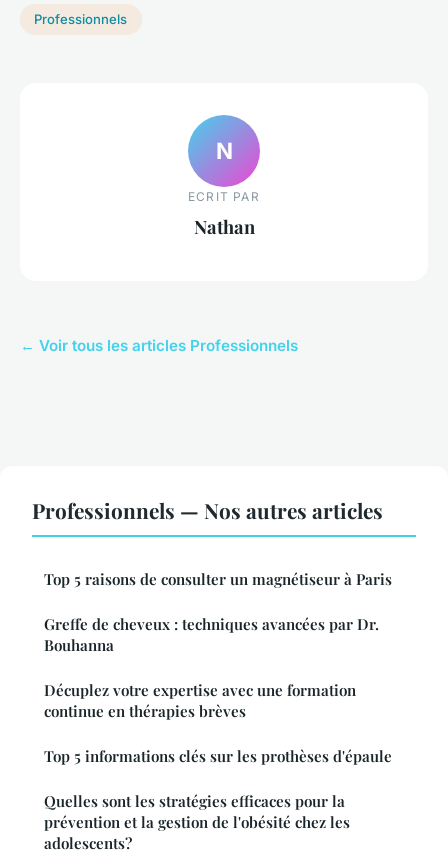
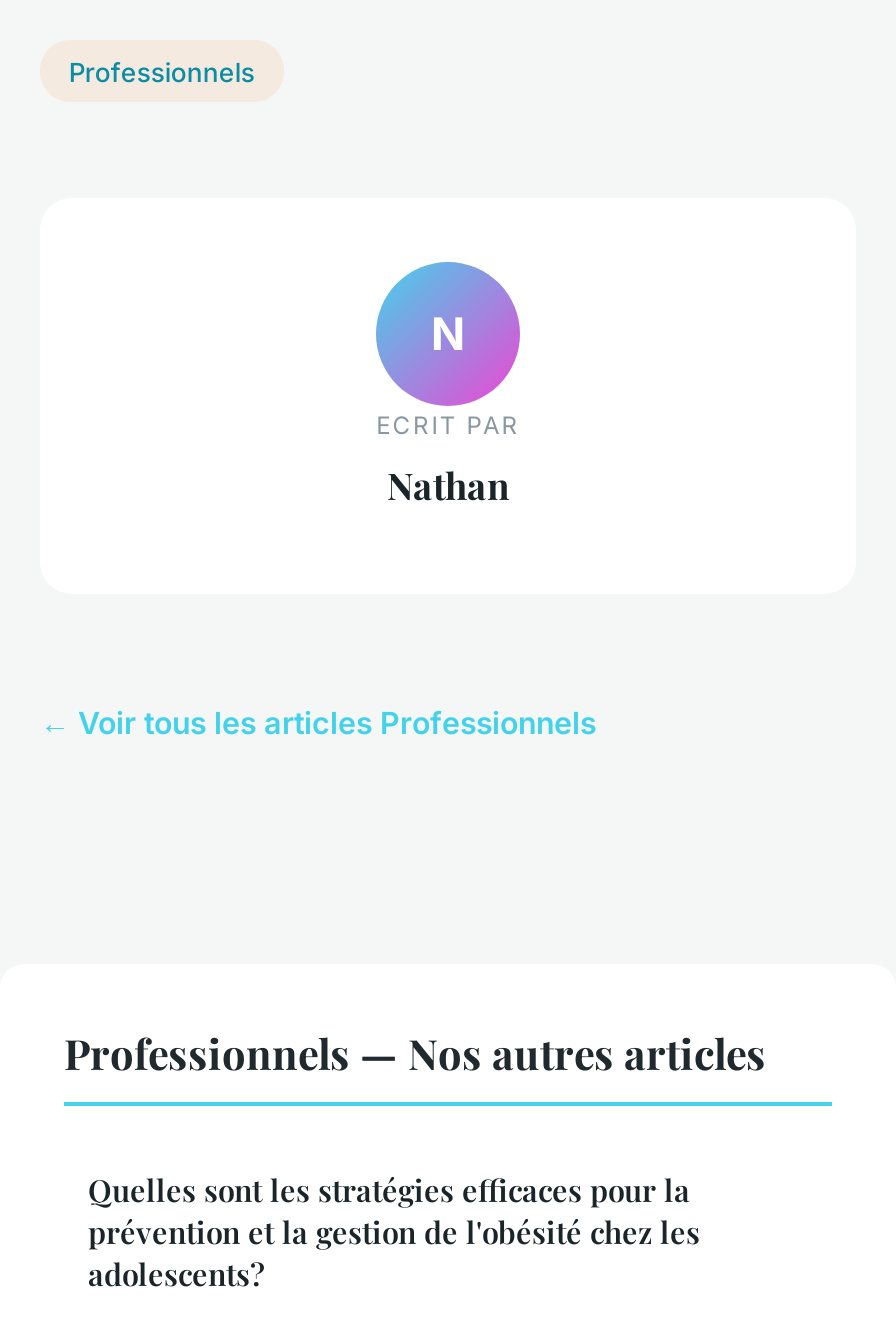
[44,568,392,765] Top 5 raisons de consulter un magnétiseur à Paris | Greffe de cheveux : techniques avancées par Dr. | Bouhanna | Décuplez votre expertise avec une formation | continue en thérapies brèves | Top 5 informations clés sur les prothèses d'épaule -> none

